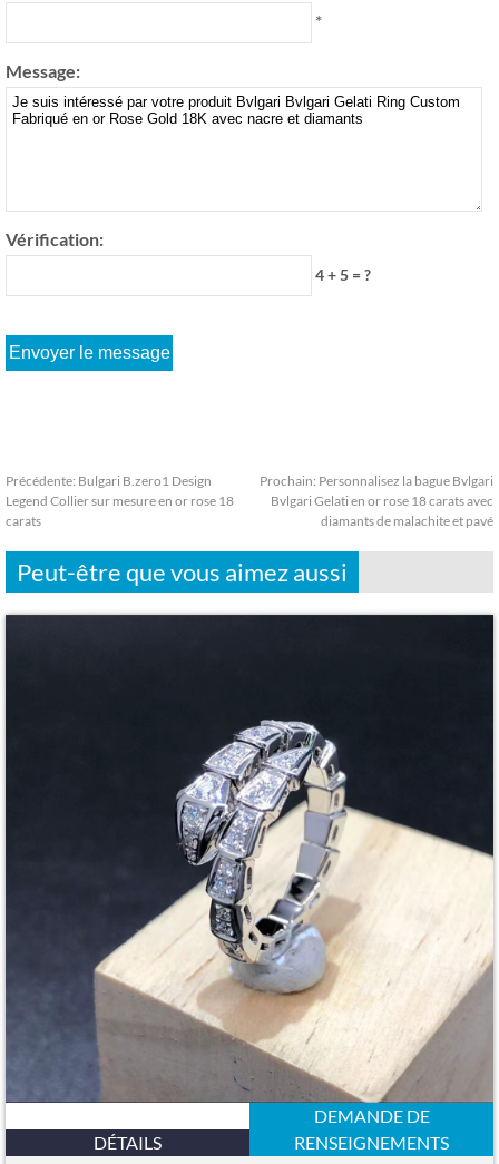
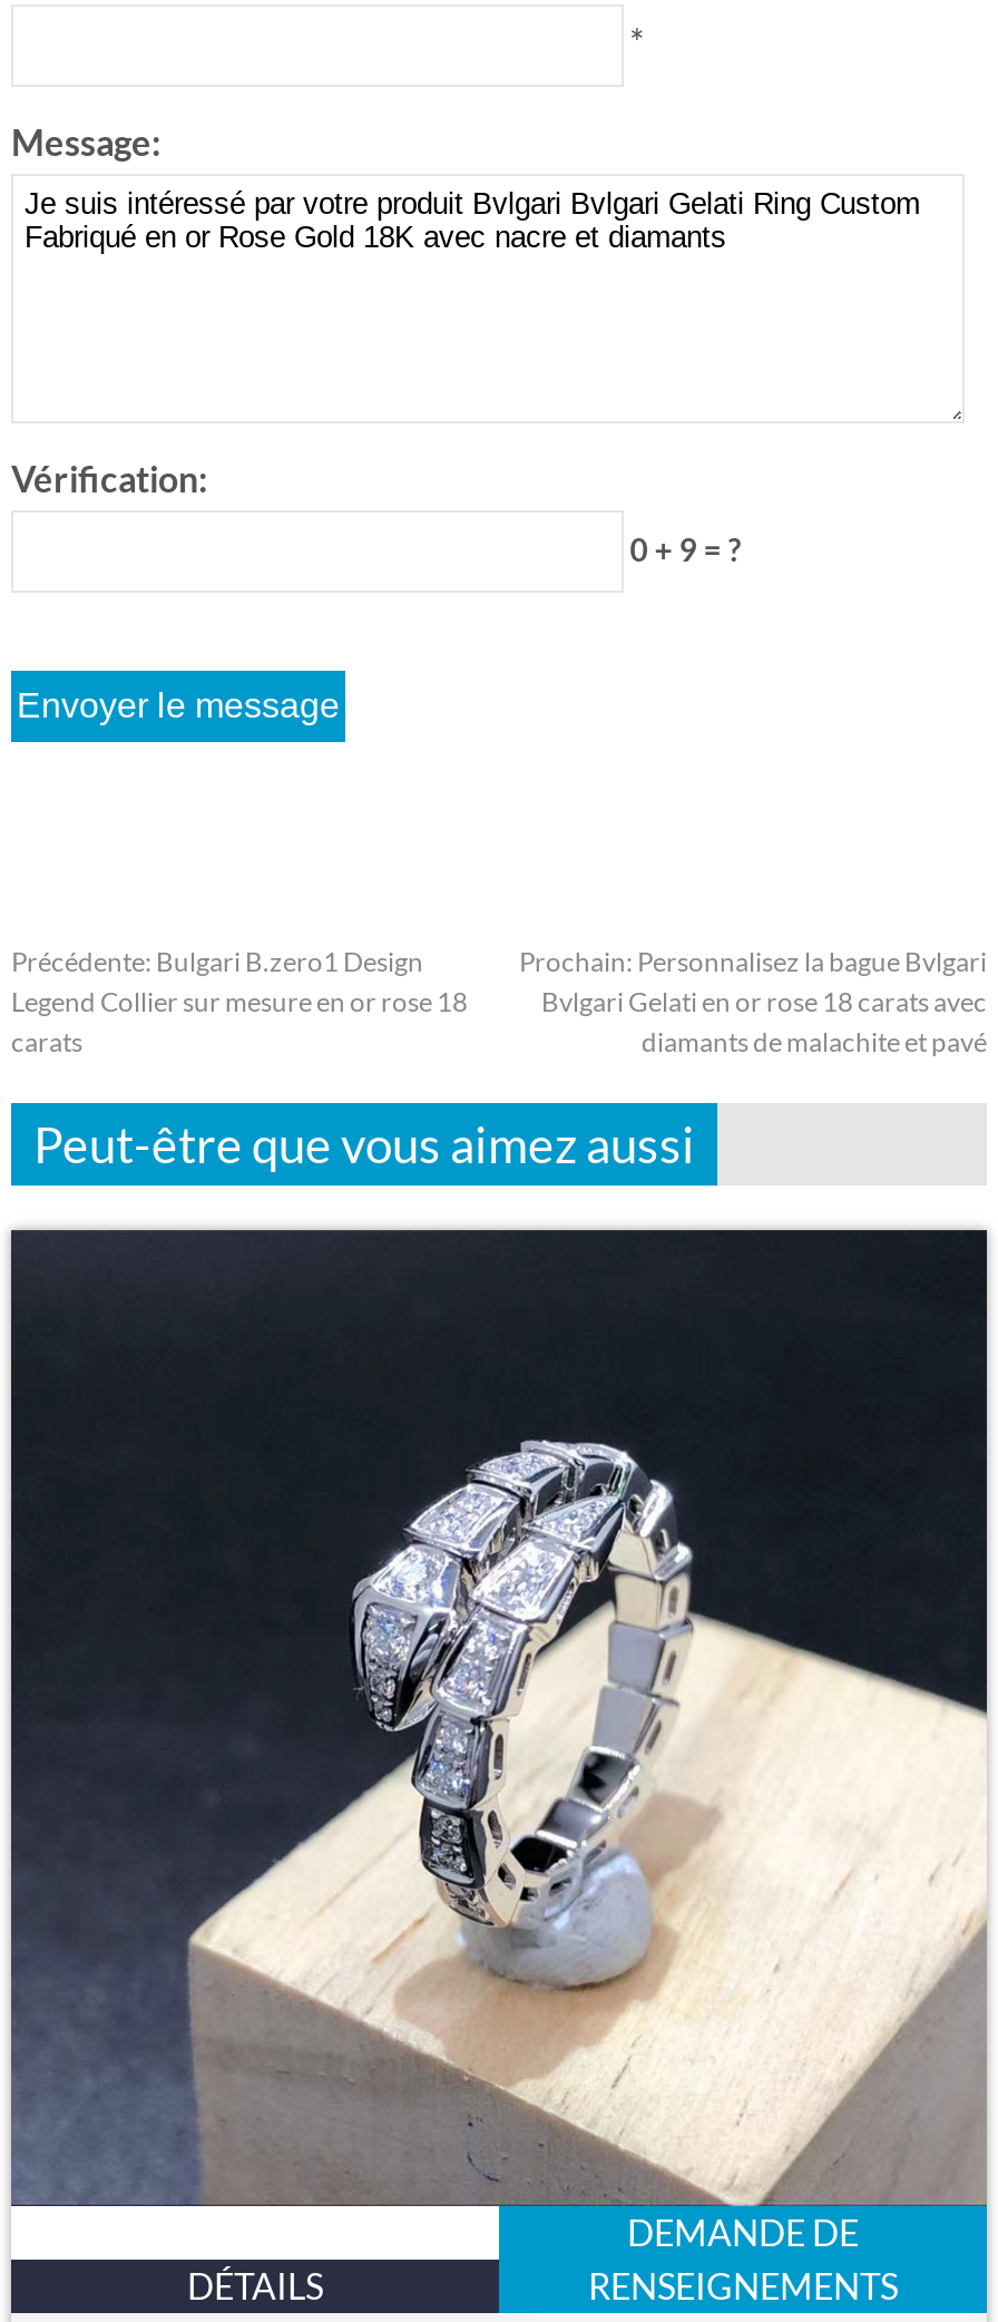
[312,265,371,284] 4 + 5 = ? -> [623,530,741,568] 0 + 9 = ?

